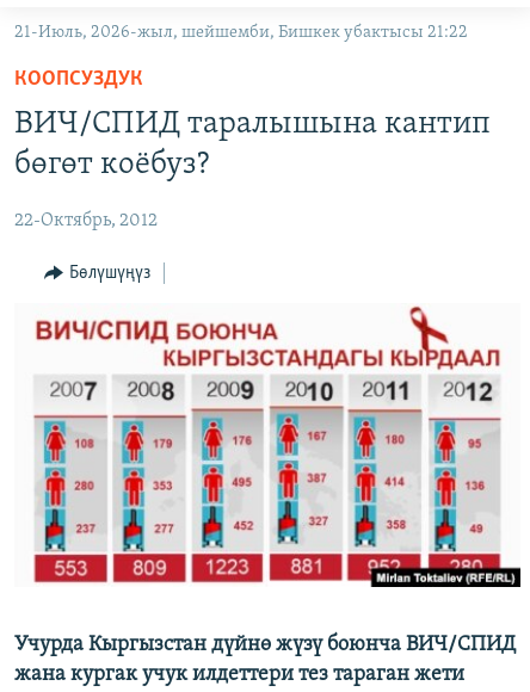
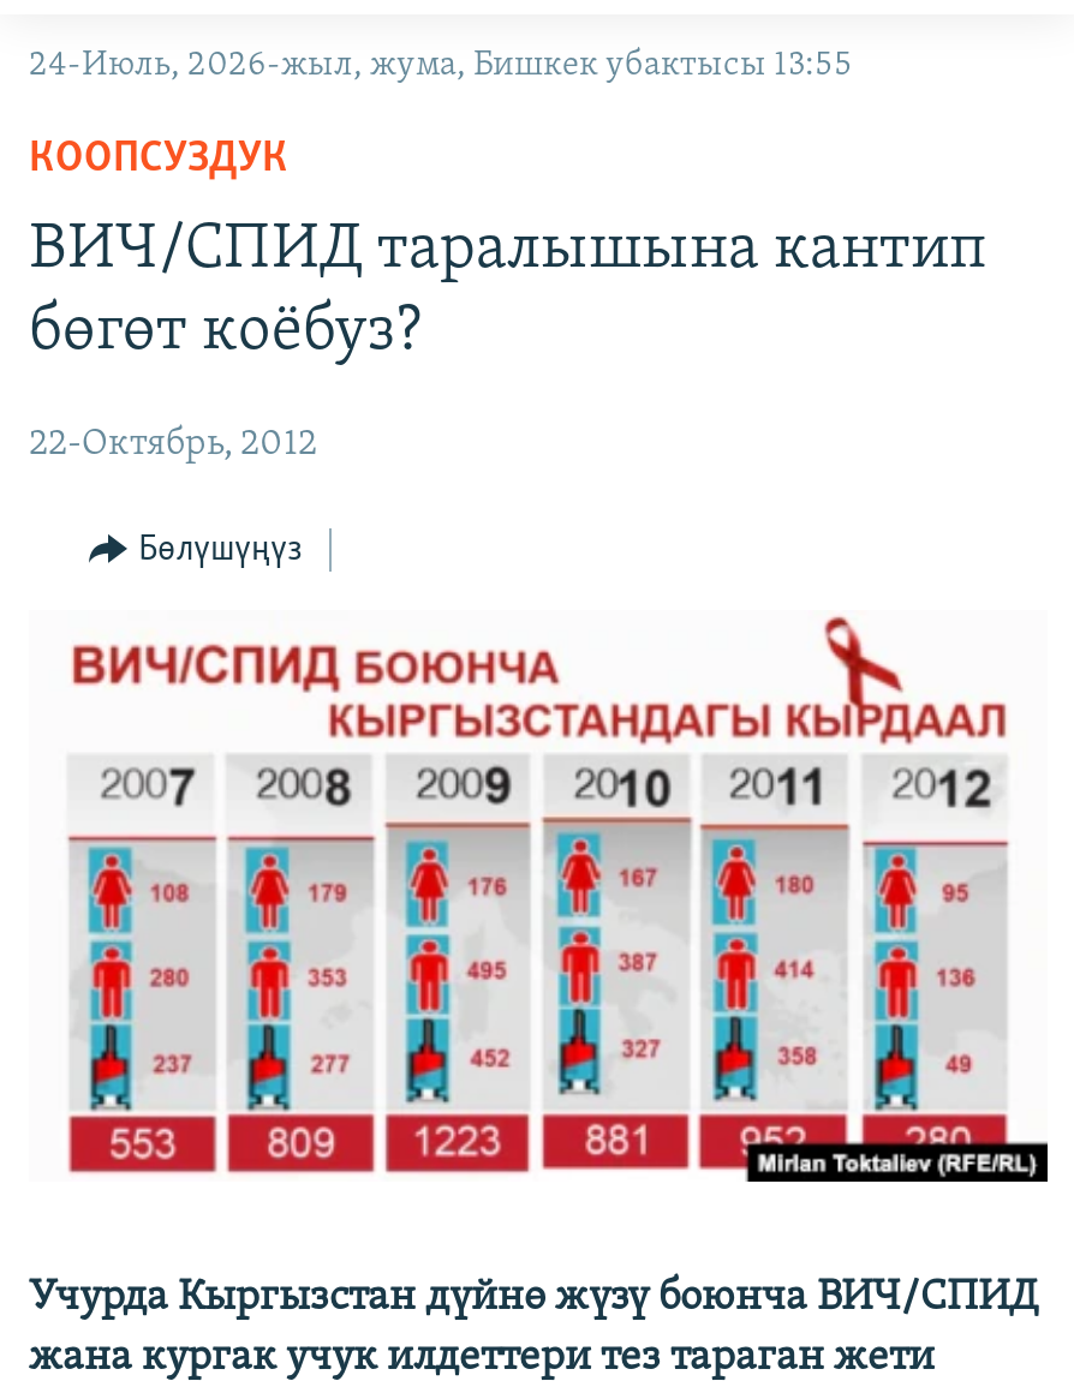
[14,24,468,42] 21-Июль, 2026-жыл, шейшемби, Бишкек убактысы 21:22 -> [29,48,853,84] 24-Июль, 2026-жыл, жума, Бишкек убактысы 13:55

